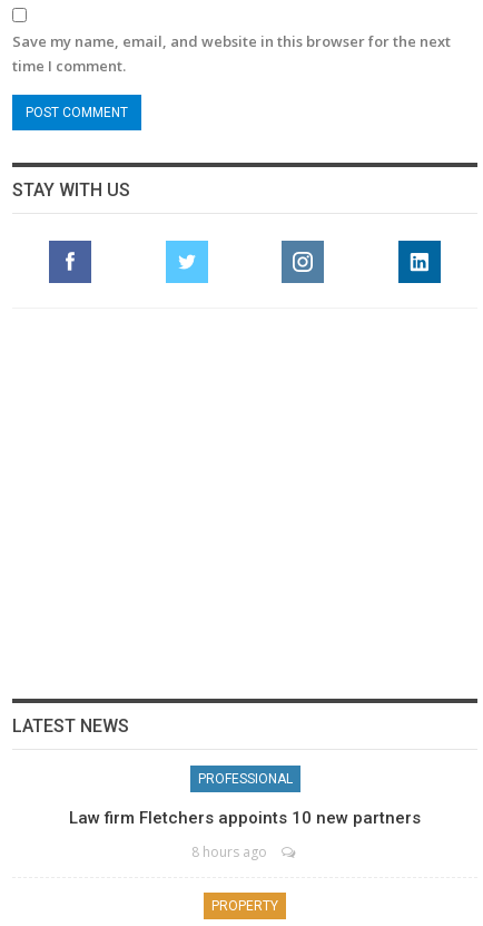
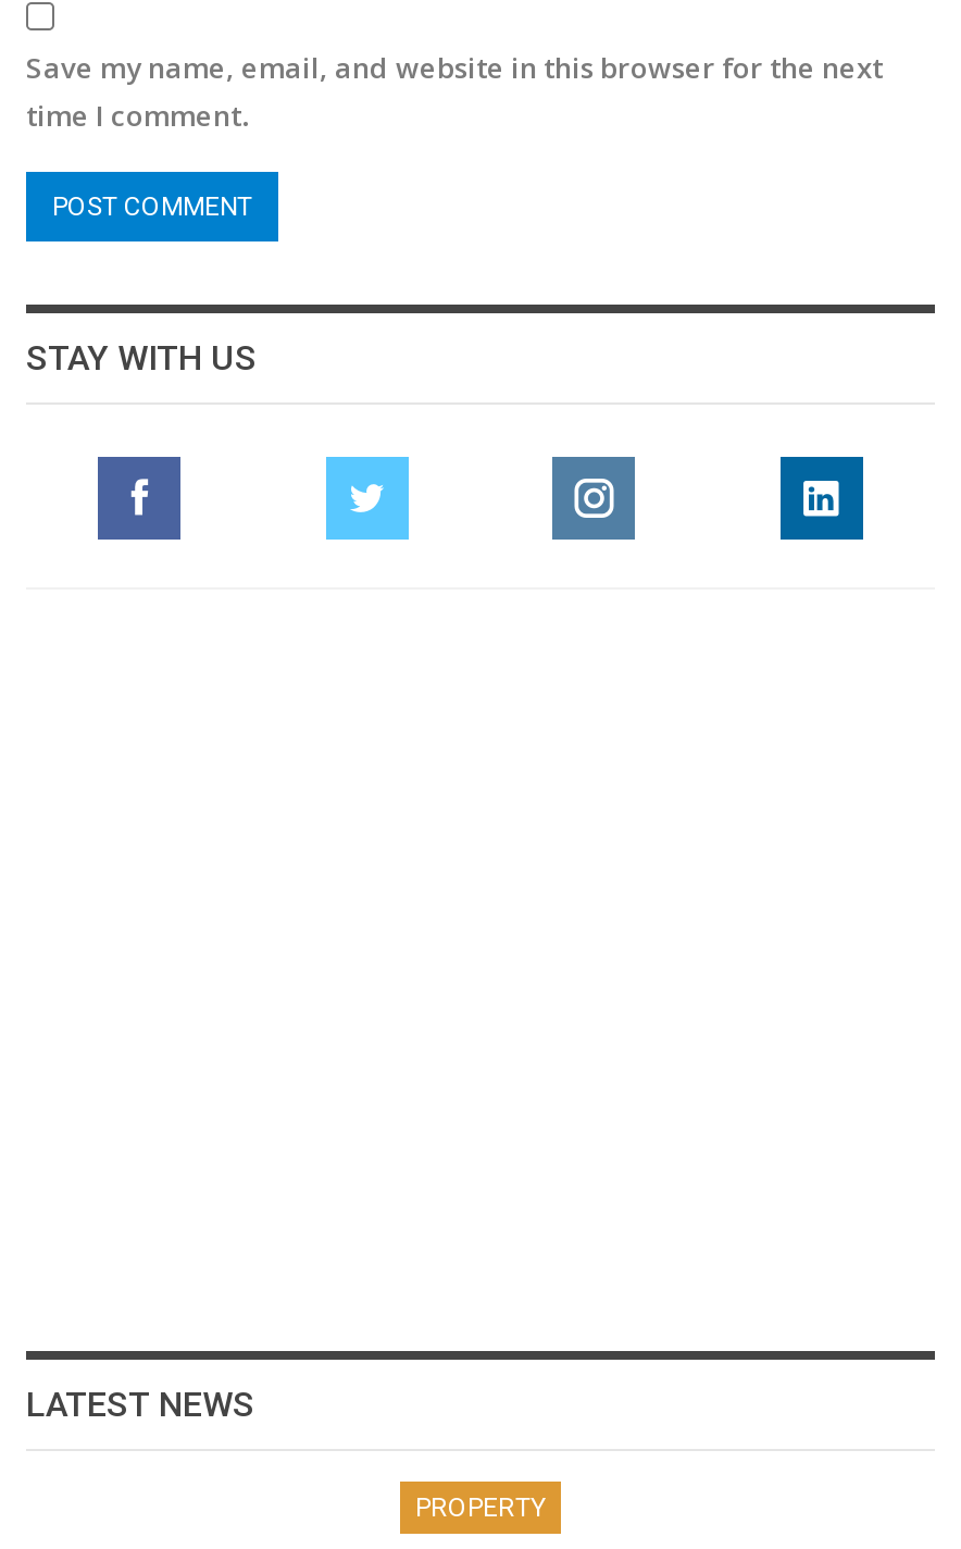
[69,771,421,861] PROFESSIONAL | Law firm Fletchers appoints 10 new partners | 8 hours ago -> none

